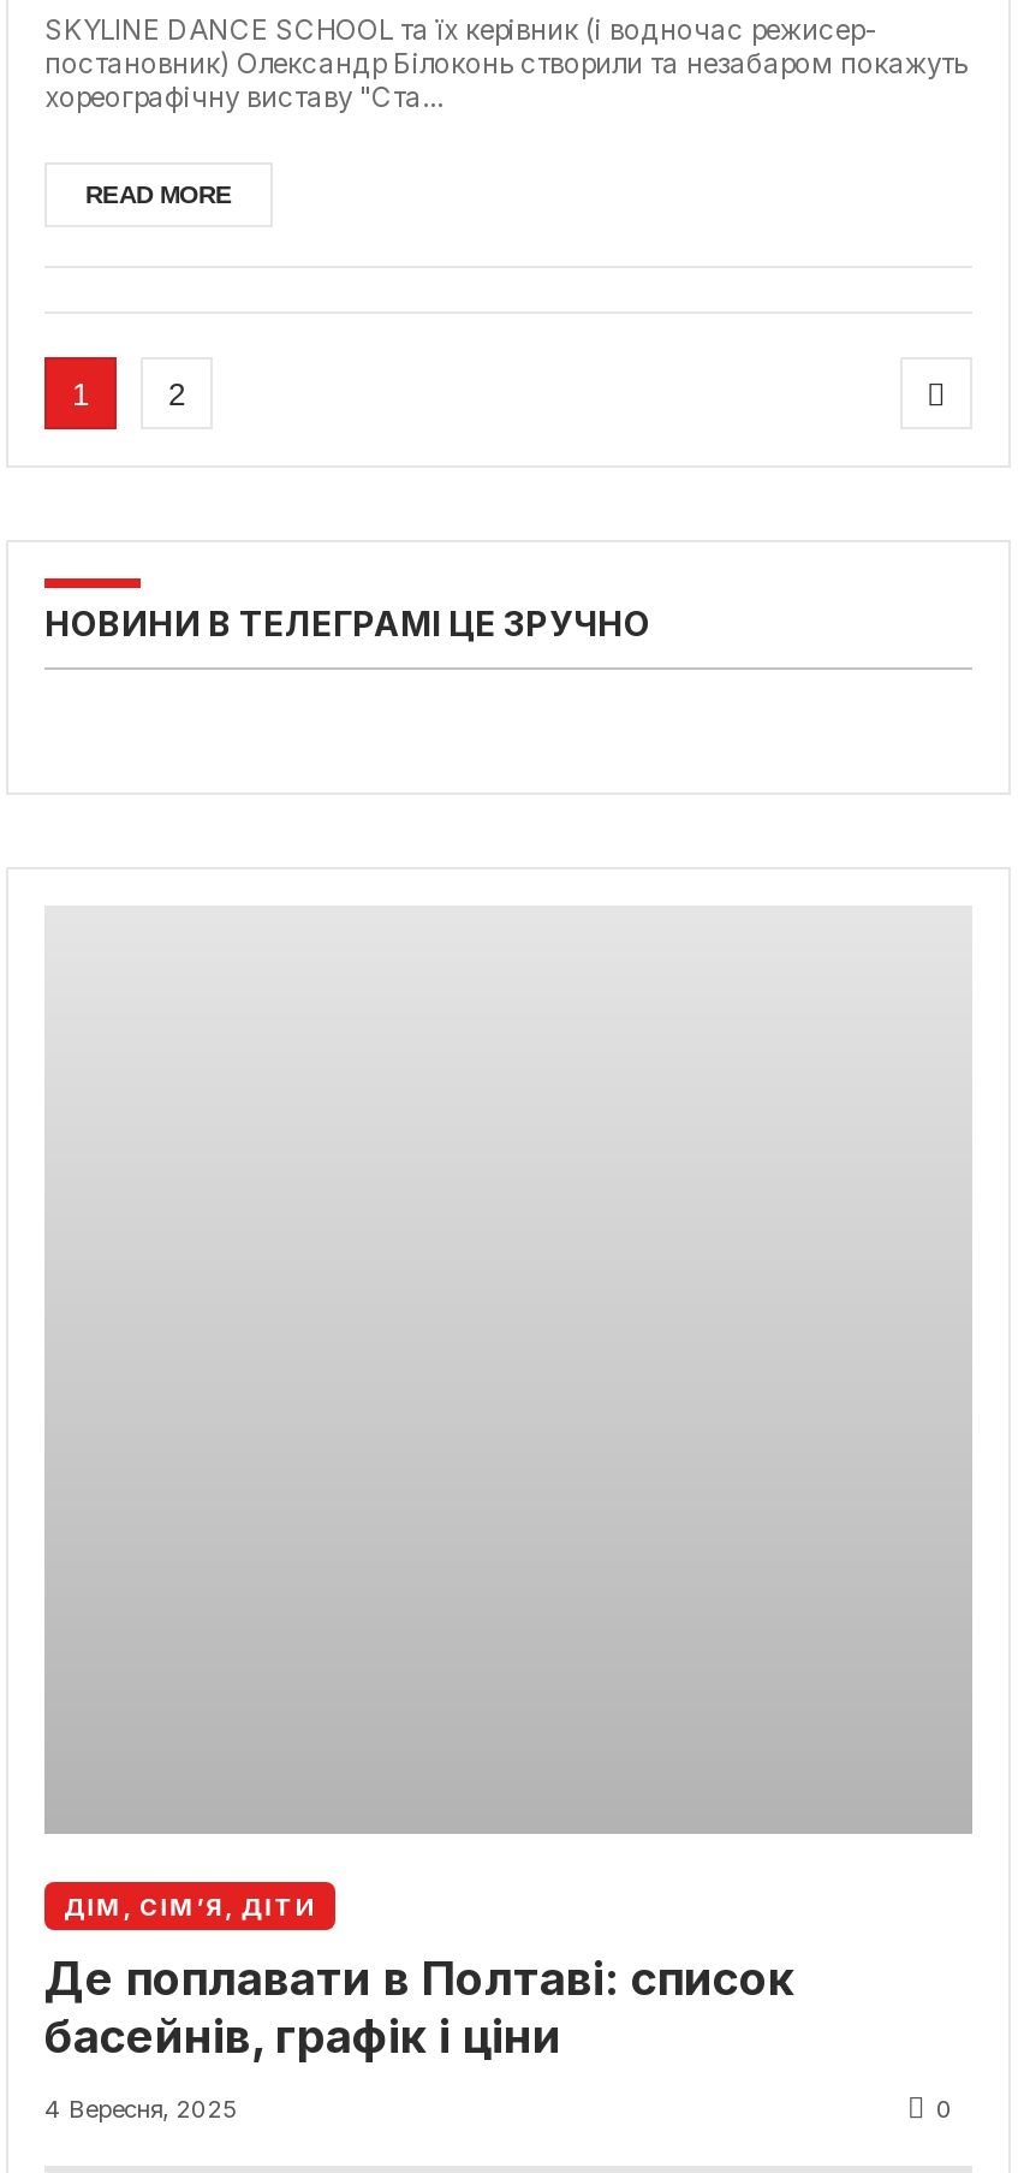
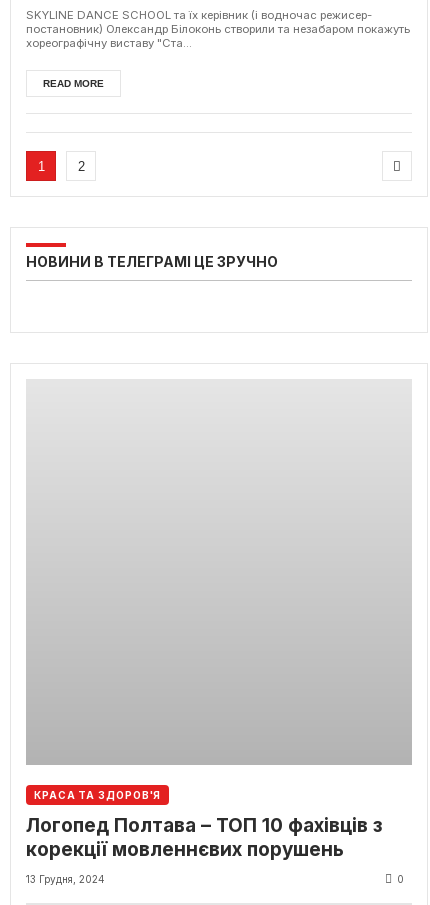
[64,1892,317,1921] ДІМ, СІМ’Я, ДІТИ -> [34,789,161,801] КРАСА ТА ЗДОРОВ'Я
[44,1952,794,2065] Де поплавати в Полтаві: список | басейнів, графік і ціни -> [26,814,382,861] Логопед Полтава – ТОП 10 фахівців з | корекції мовленнєвих порушень
[44,2094,237,2123] 4 Вересня, 2025 -> [26,873,105,885] 13 Грудня, 2024

